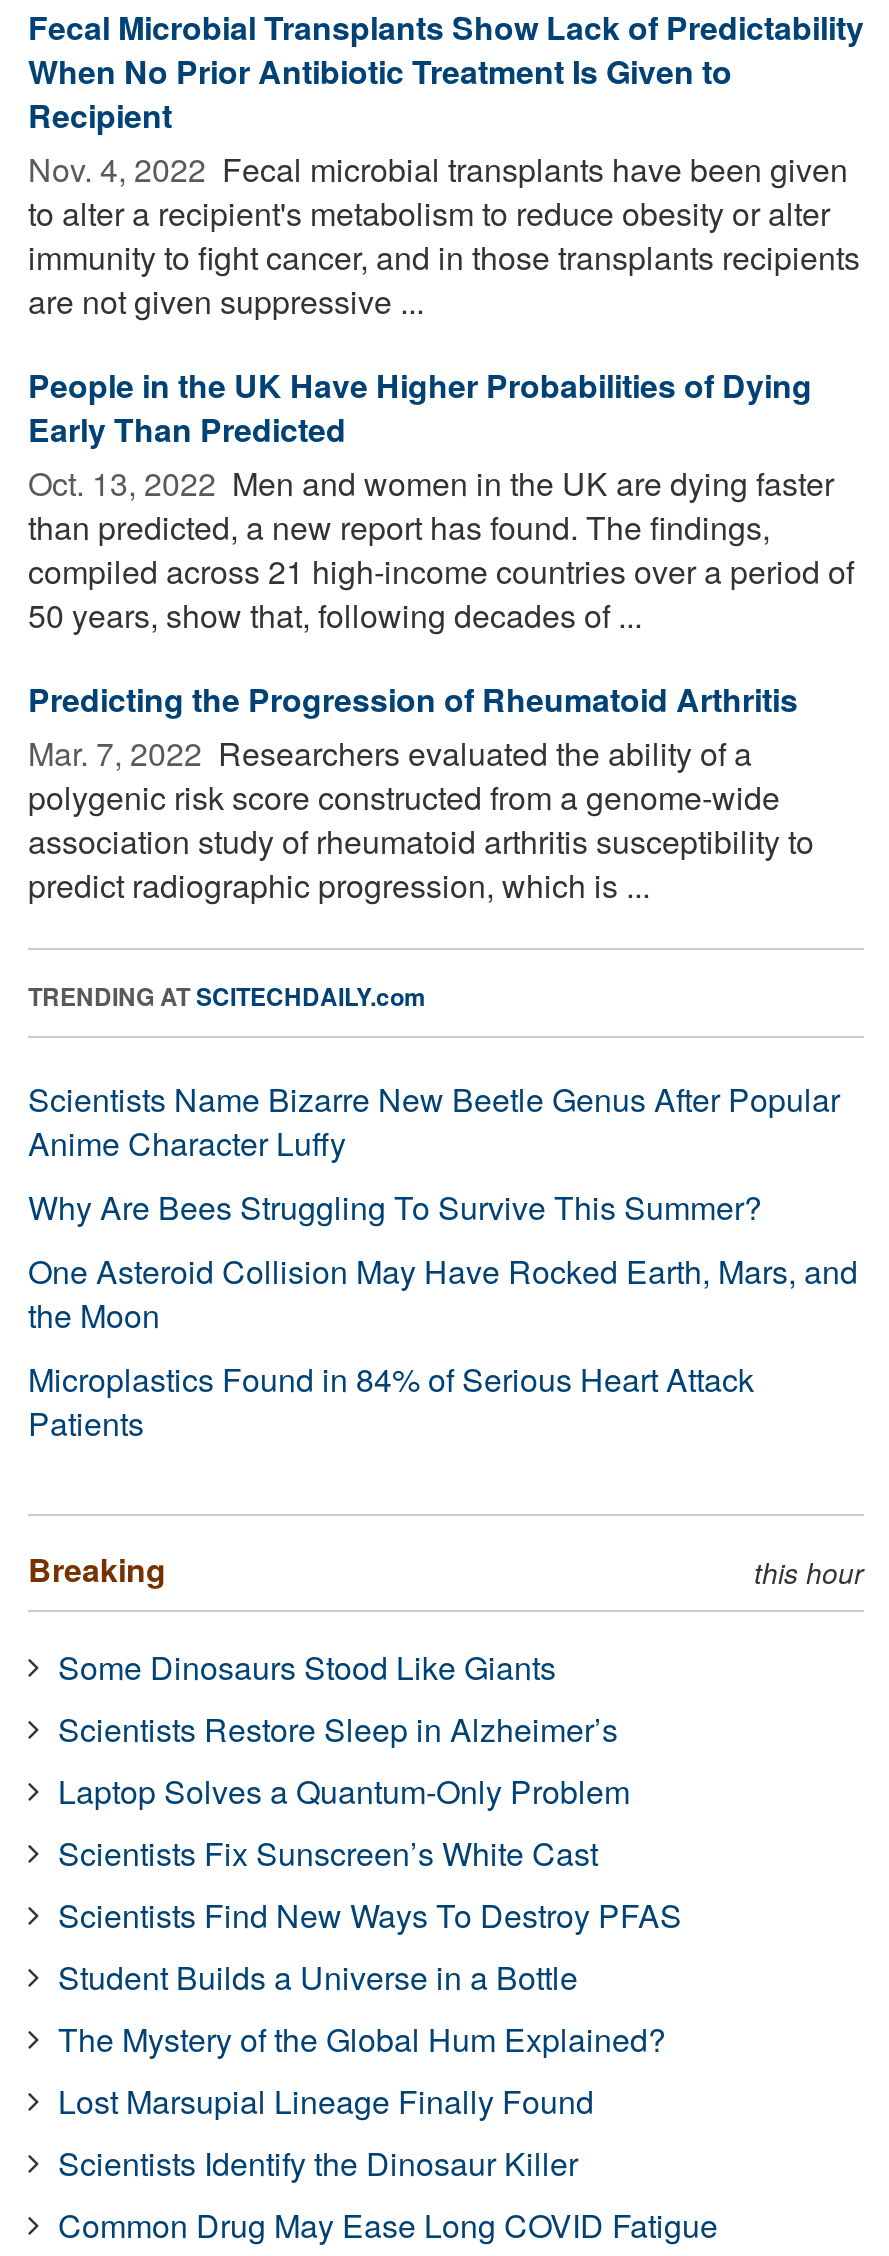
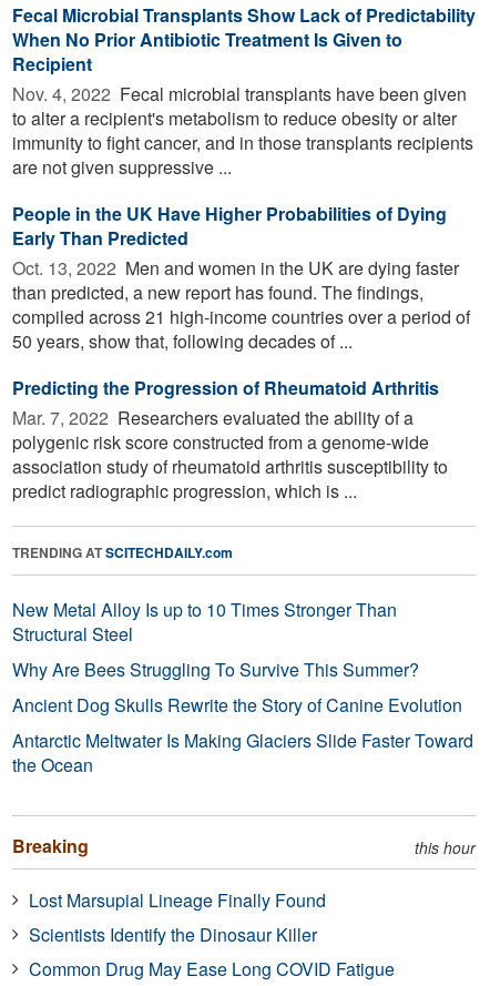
[28,1076,840,1166] Scientists Name Bizarre New Beetle Genus After Popular | Anime Character Luffy -> [12,596,397,646] New Metal Alloy Is up to 10 Times Stronger Than | Structural Steel
[28,1248,858,1446] One Asteroid Collision May Have Rocked Earth, Mars, and | the Moon | Microplastics Found in 84% of Serious Heart Attack | Patients -> [12,692,473,777] Ancient Dog Skulls Rewrite the Story of Canine Evolution | Antarctic Meltwater Is Making Glaciers Slide Faster Toward | the Ocean
[58,1644,682,2062] Some Dinosaurs Stood Like Giants | Scientists Restore Sleep in Alzheimer’s | Laptop Solves a Quantum-Only Problem | Scientists Fix Sunscreen’s White Cast | Scientists Find New Ways To Destroy PFAS | Student Builds a Universe in a Bottle | The Mystery of the Global Hum Explained? -> none

